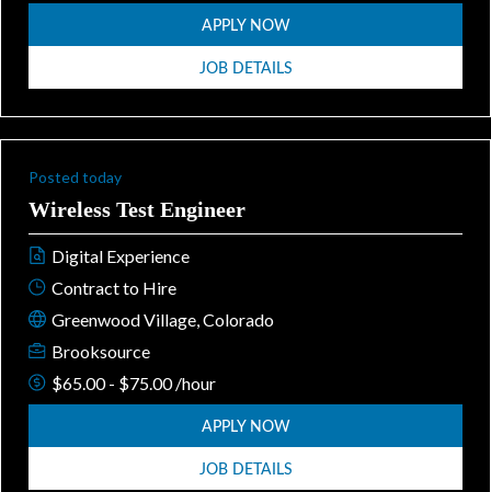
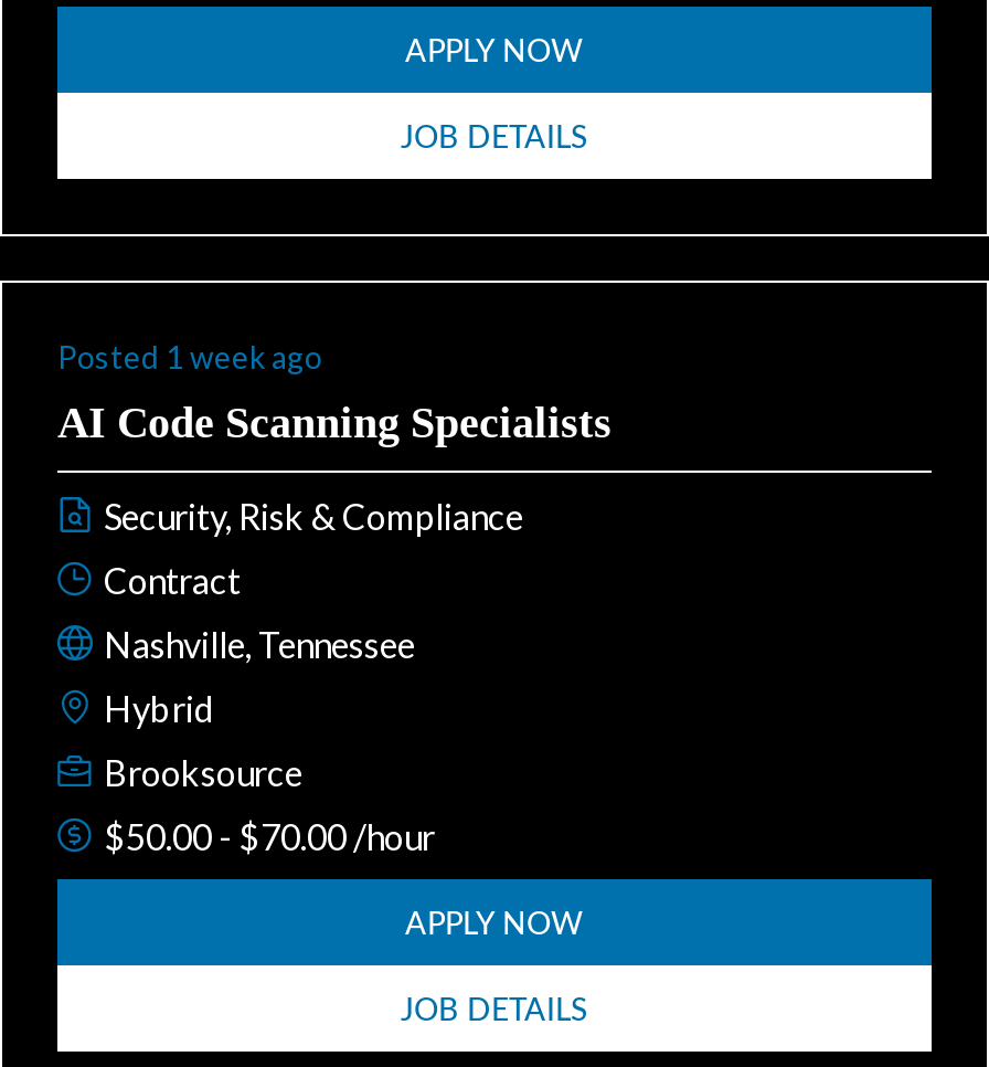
[28,167,274,330] Posted today | Wireless Test Engineer | Digital Experience | Contract to Hire | Greenwood Village, Colorado -> [57,338,612,729] Posted 1 week ago | AI Code Scanning Specialists | Security, Risk & Compliance | Contract | Nashville, Tennessee | Hybrid
[52,372,216,393] $65.00 - $75.00 /hour -> [104,815,435,857] $50.00 - $70.00 /hour

